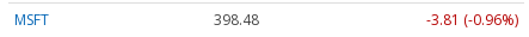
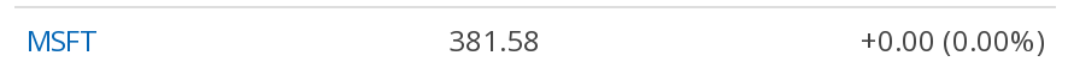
[214,10,259,30] 398.48 -> [448,20,540,60] 381.58
[426,10,518,30] -3.81 (-0.96%) -> [861,20,1044,60] +0.00 (0.00%)

